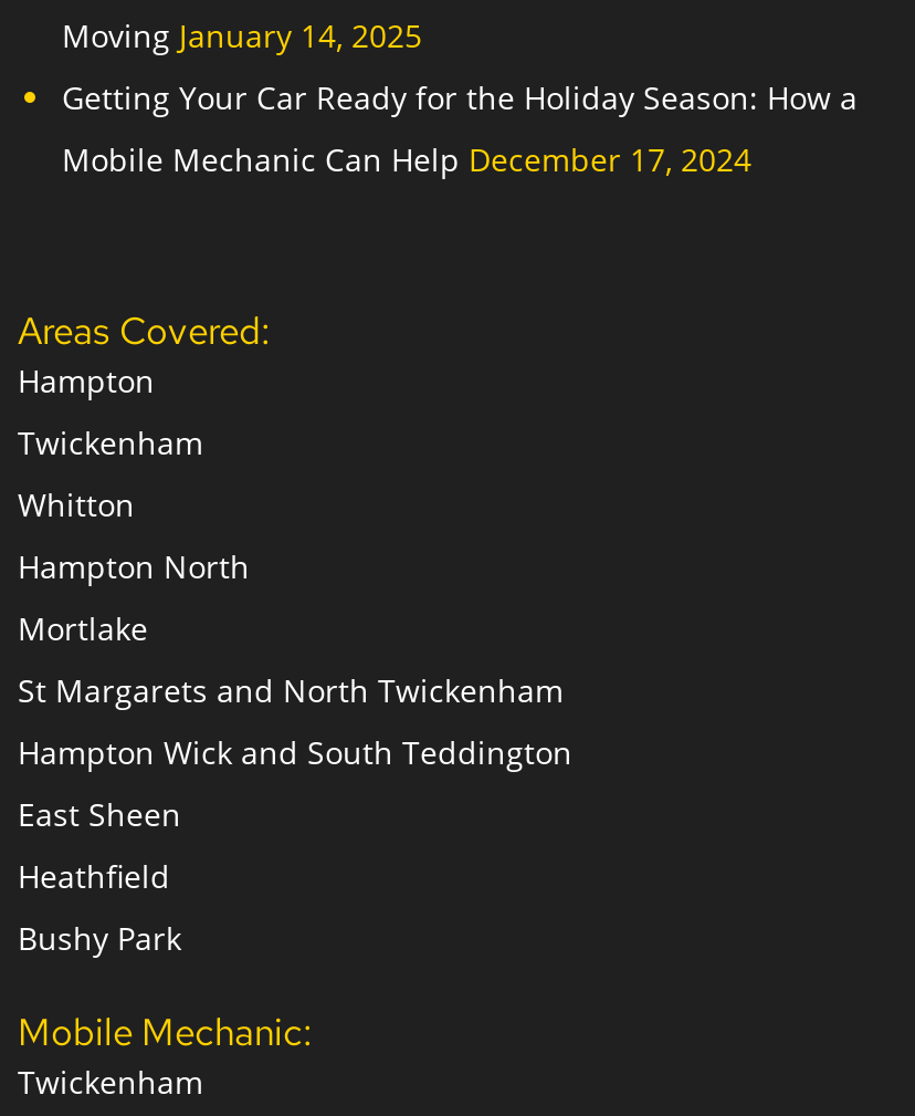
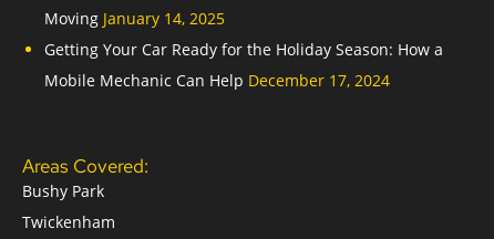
[18,359,572,897] Hampton | Twickenham | Whitton | Hampton North | Mortlake | St Margarets and North Twickenham | Hampton Wick and South Teddington | East Sheen | Heathfield -> none
[18,1008,312,1056] Mobile Mechanic: -> none

